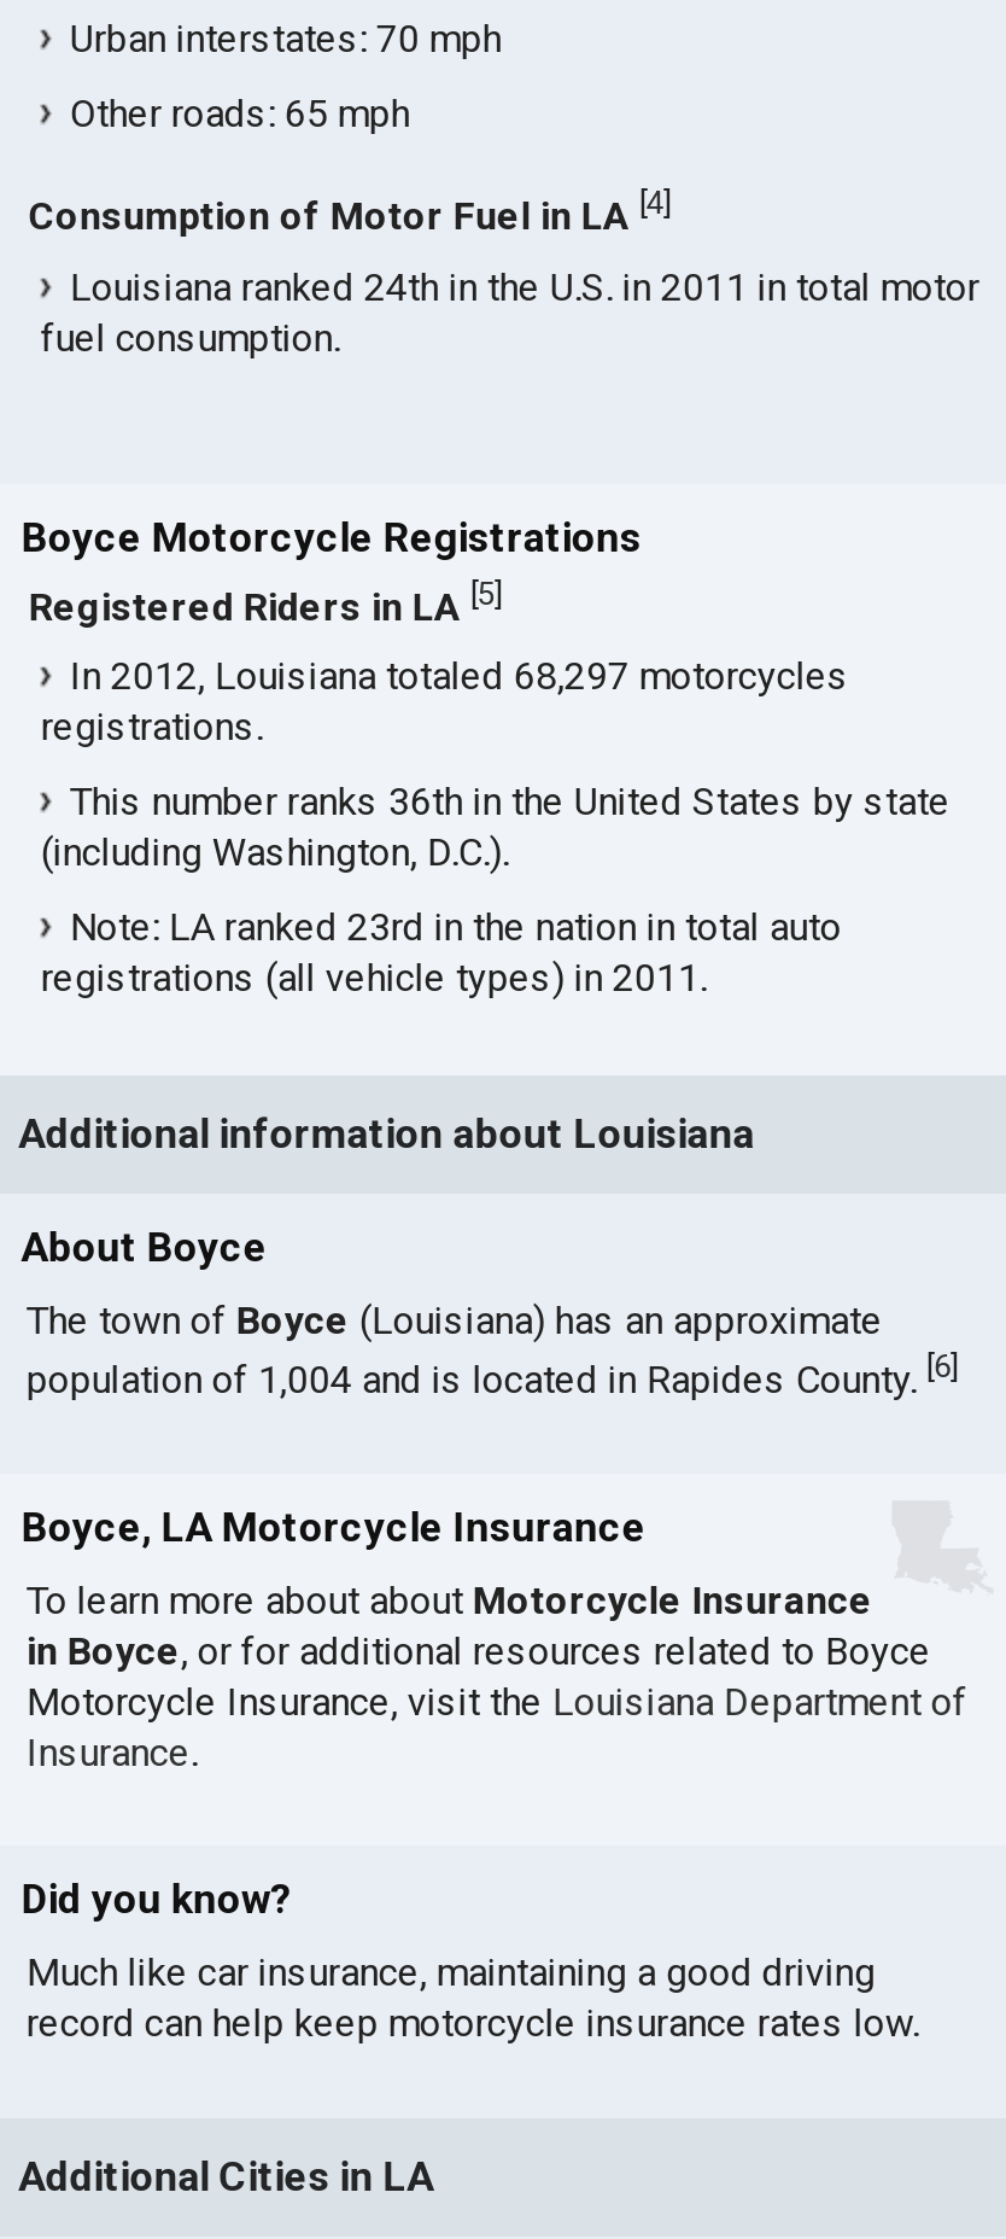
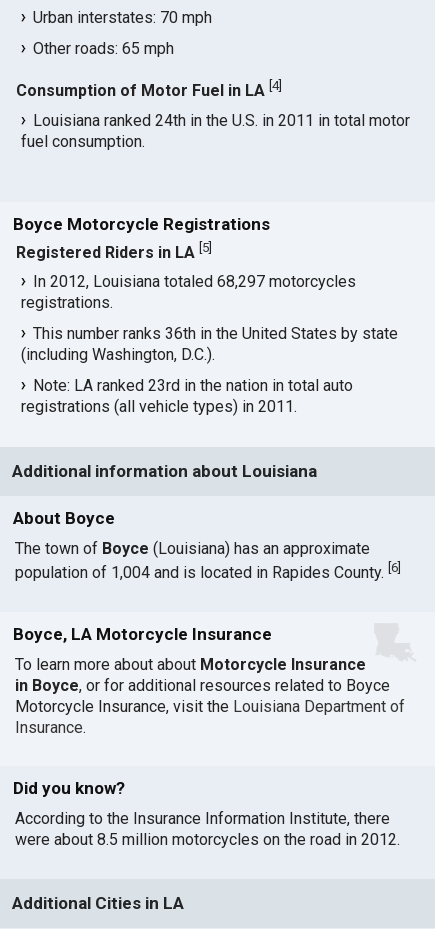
[26,1950,919,2046] Much like car insurance, maintaining a good driving | record can help keep motorcycle insurance rates low. -> [15,809,400,849] According to the Insurance Information Institute, there | were about 8.5 million motorcycles on the road in 2012.

